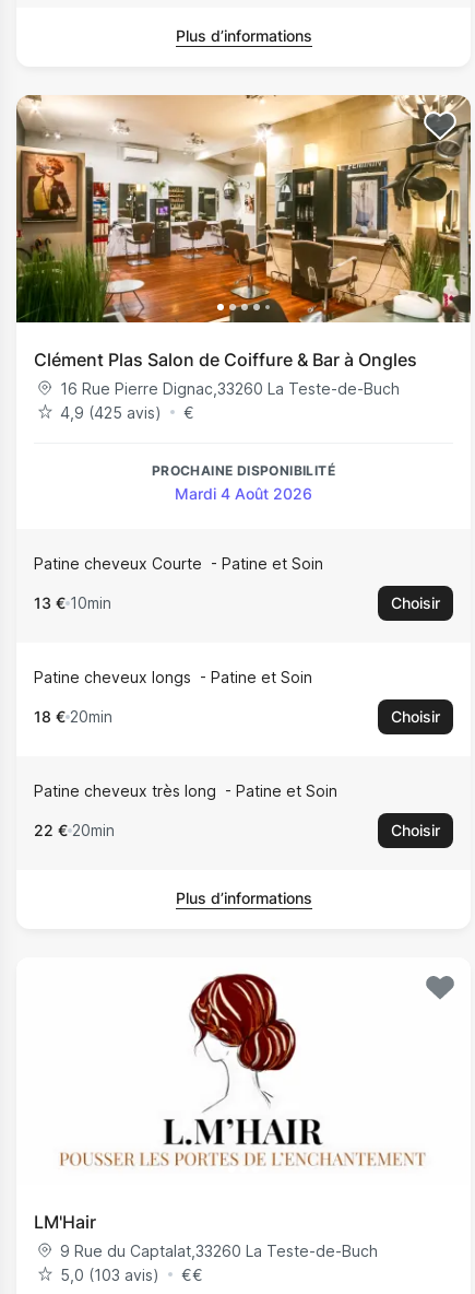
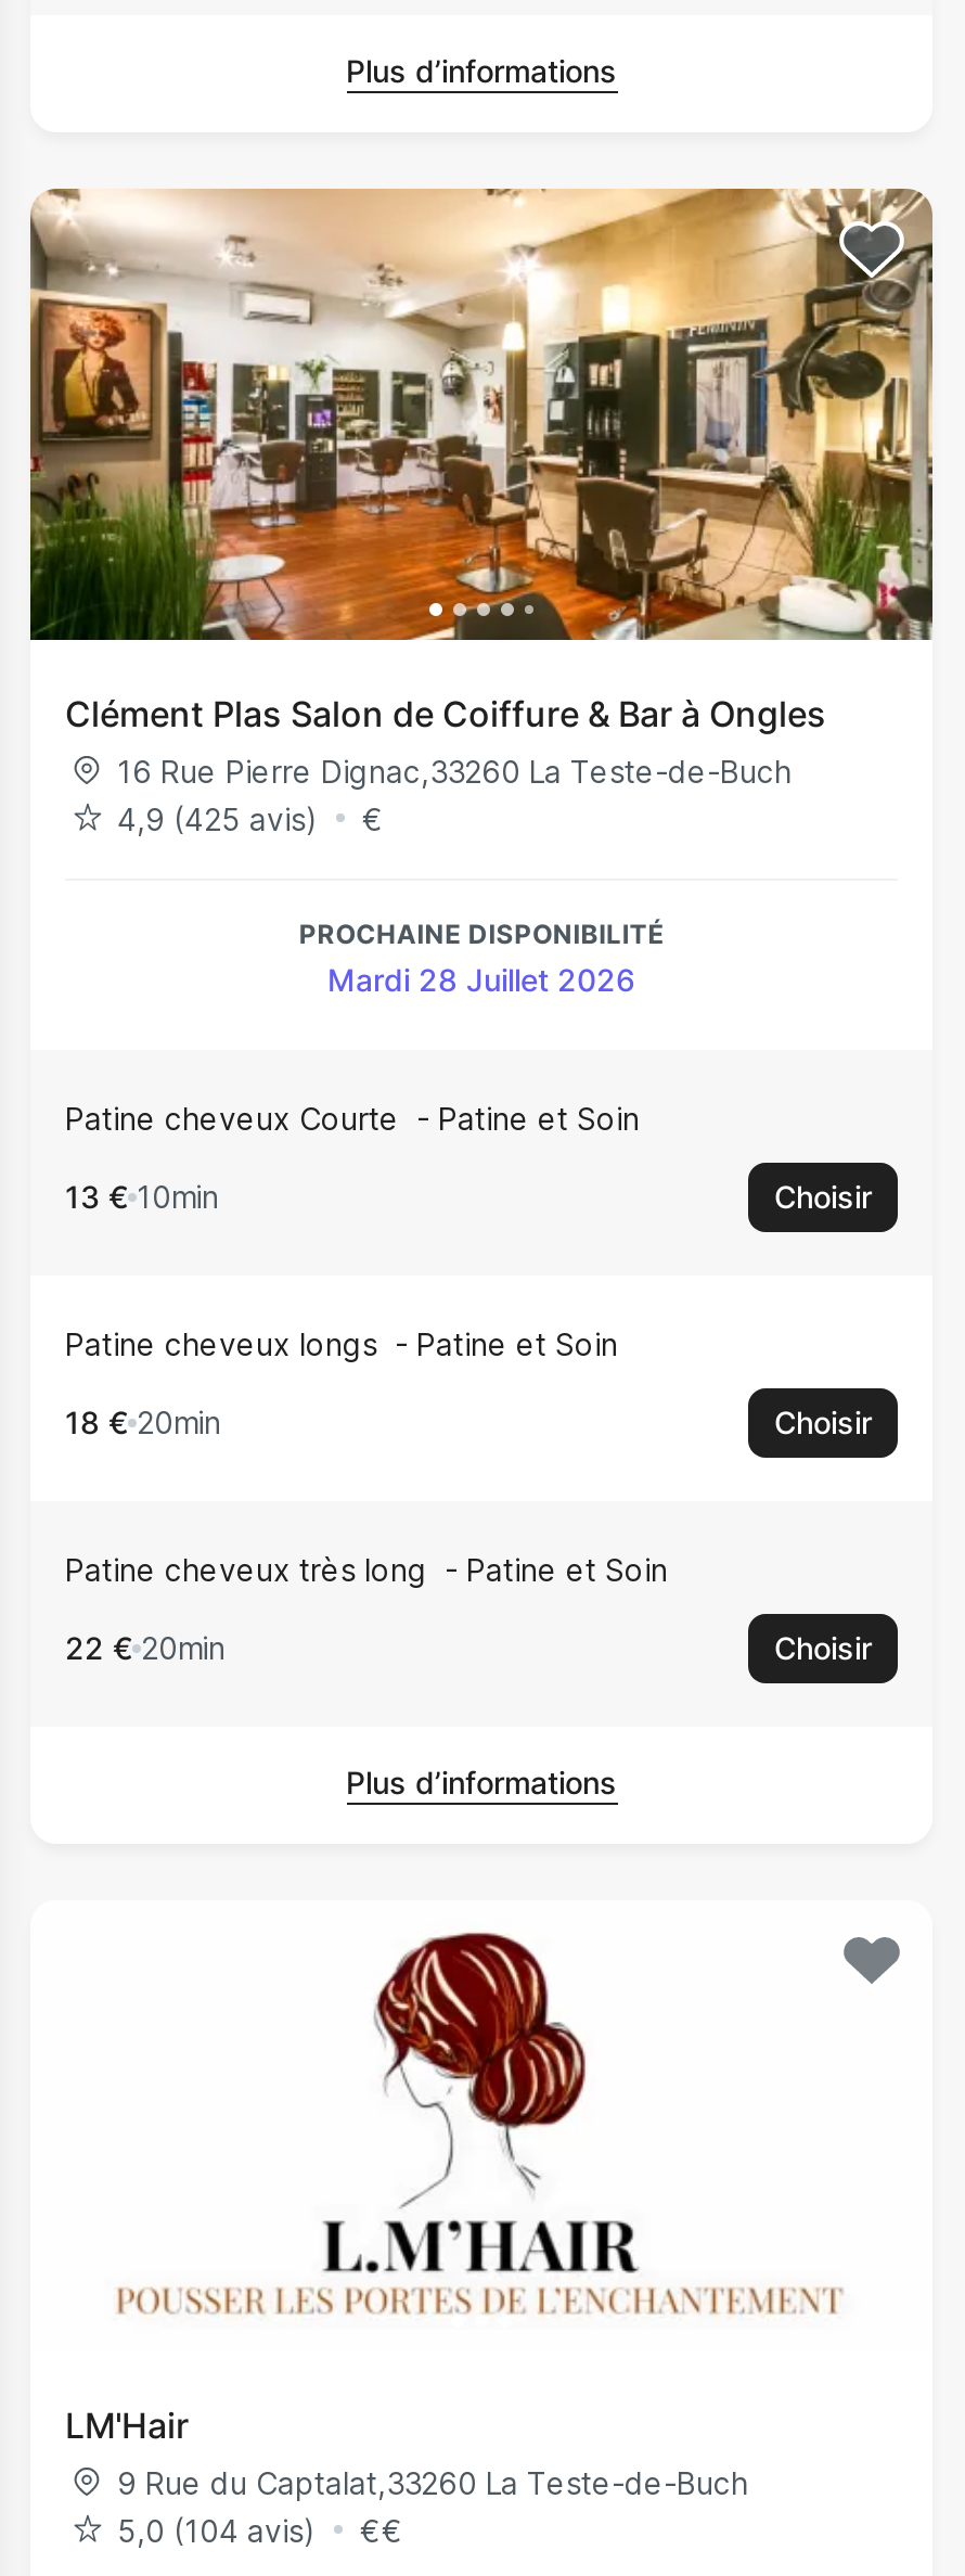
[175,484,312,503] Mardi 4 Août 2026 -> [327,961,635,998] Mardi 28 Juillet 2026
[60,1265,159,1284] 5,0 (103 avis) -> [117,2511,317,2548] 5,0 (104 avis)

